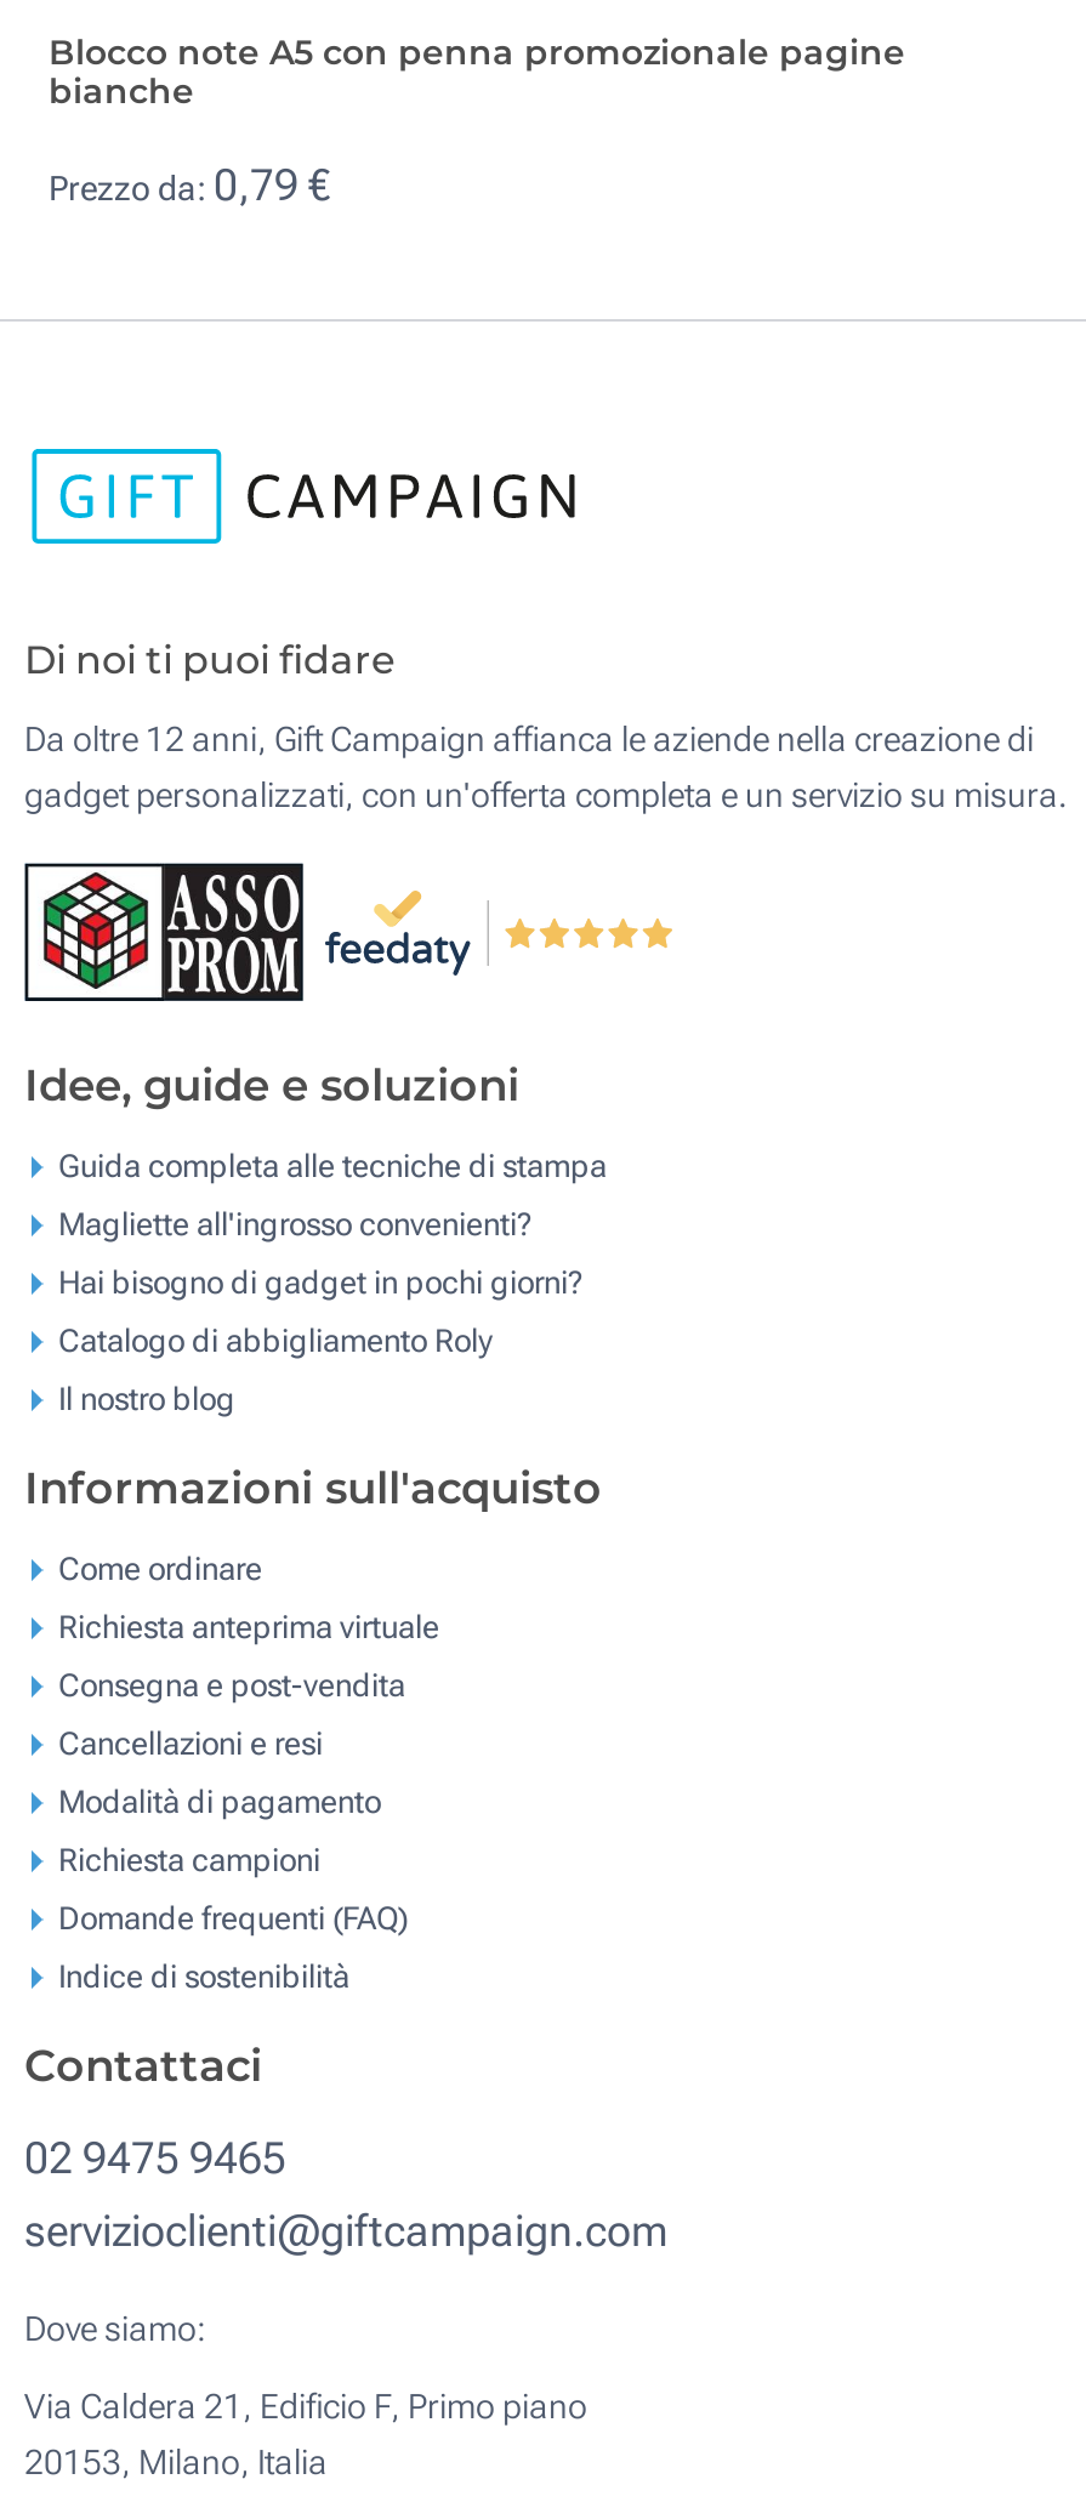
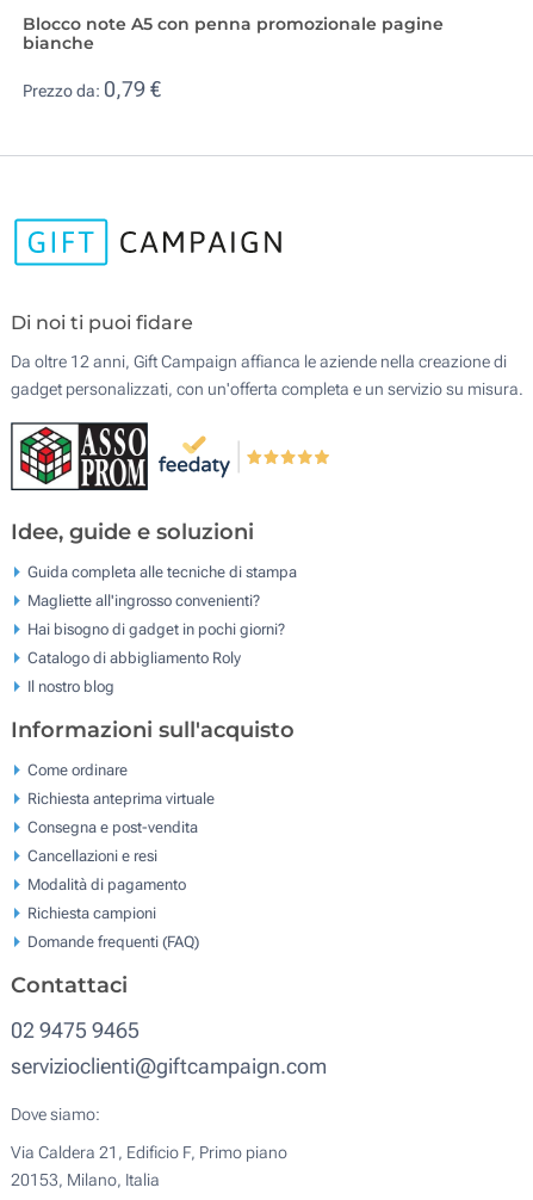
[58,1958,349,1994] Indice di sostenibilità -> none

